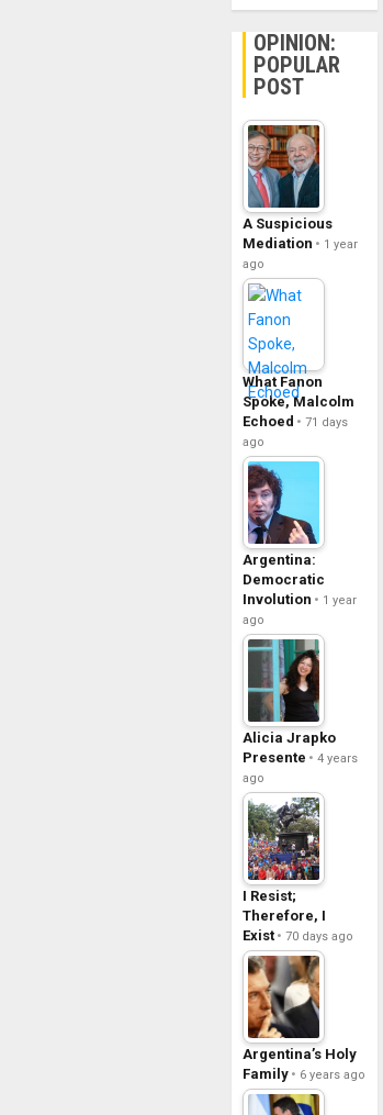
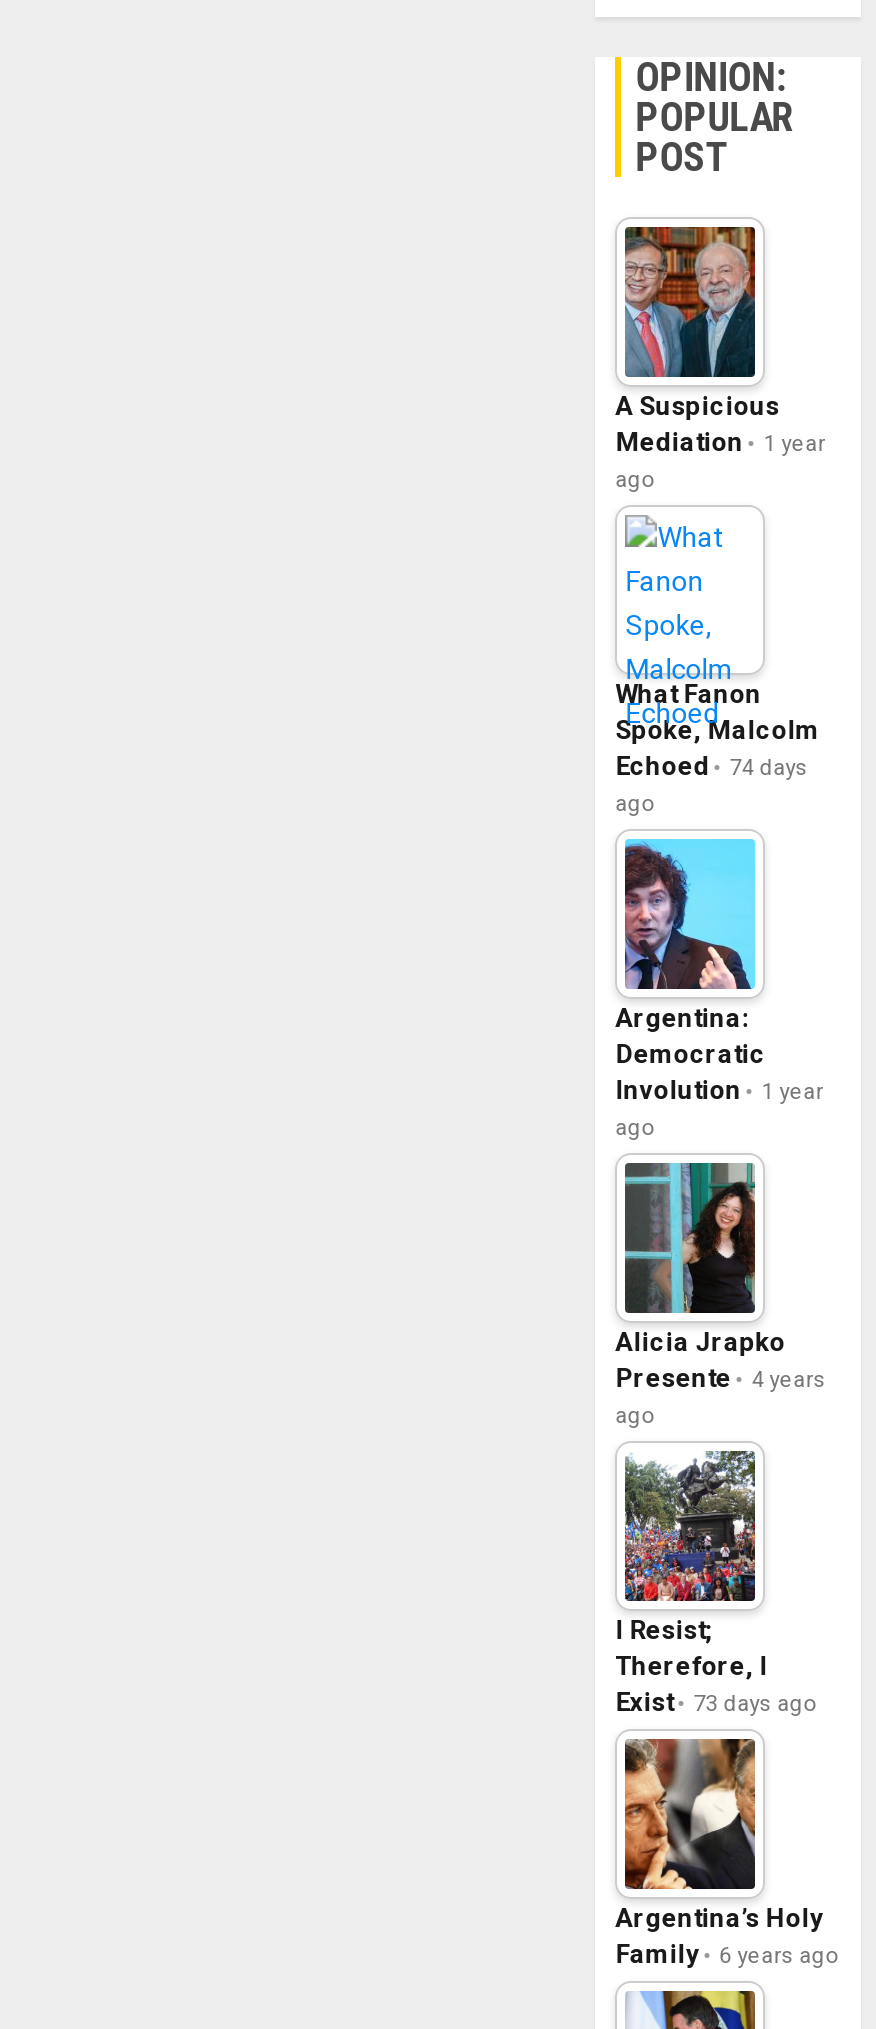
[243,413,348,430] Echoed 71 days -> [616,751,808,781] Echoed 74 days
[243,927,354,944] Exist 70 days ago -> [616,1687,818,1717] Exist 73 days ago

